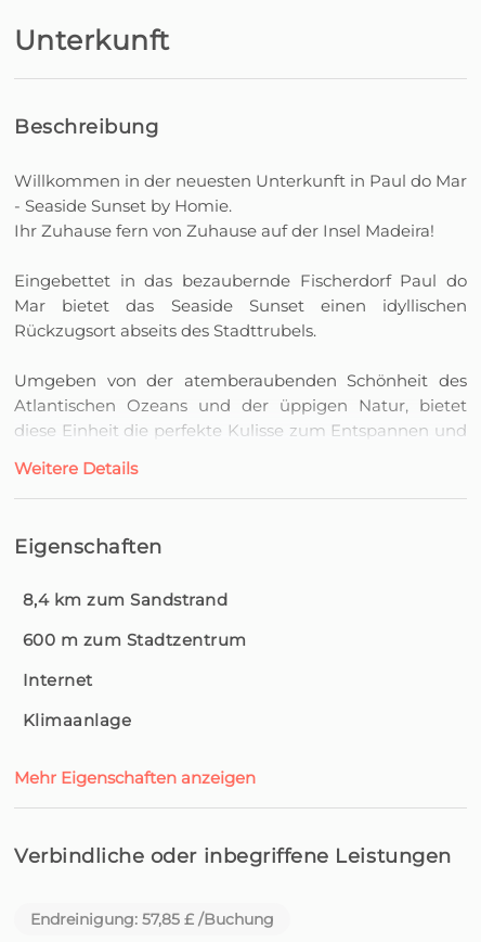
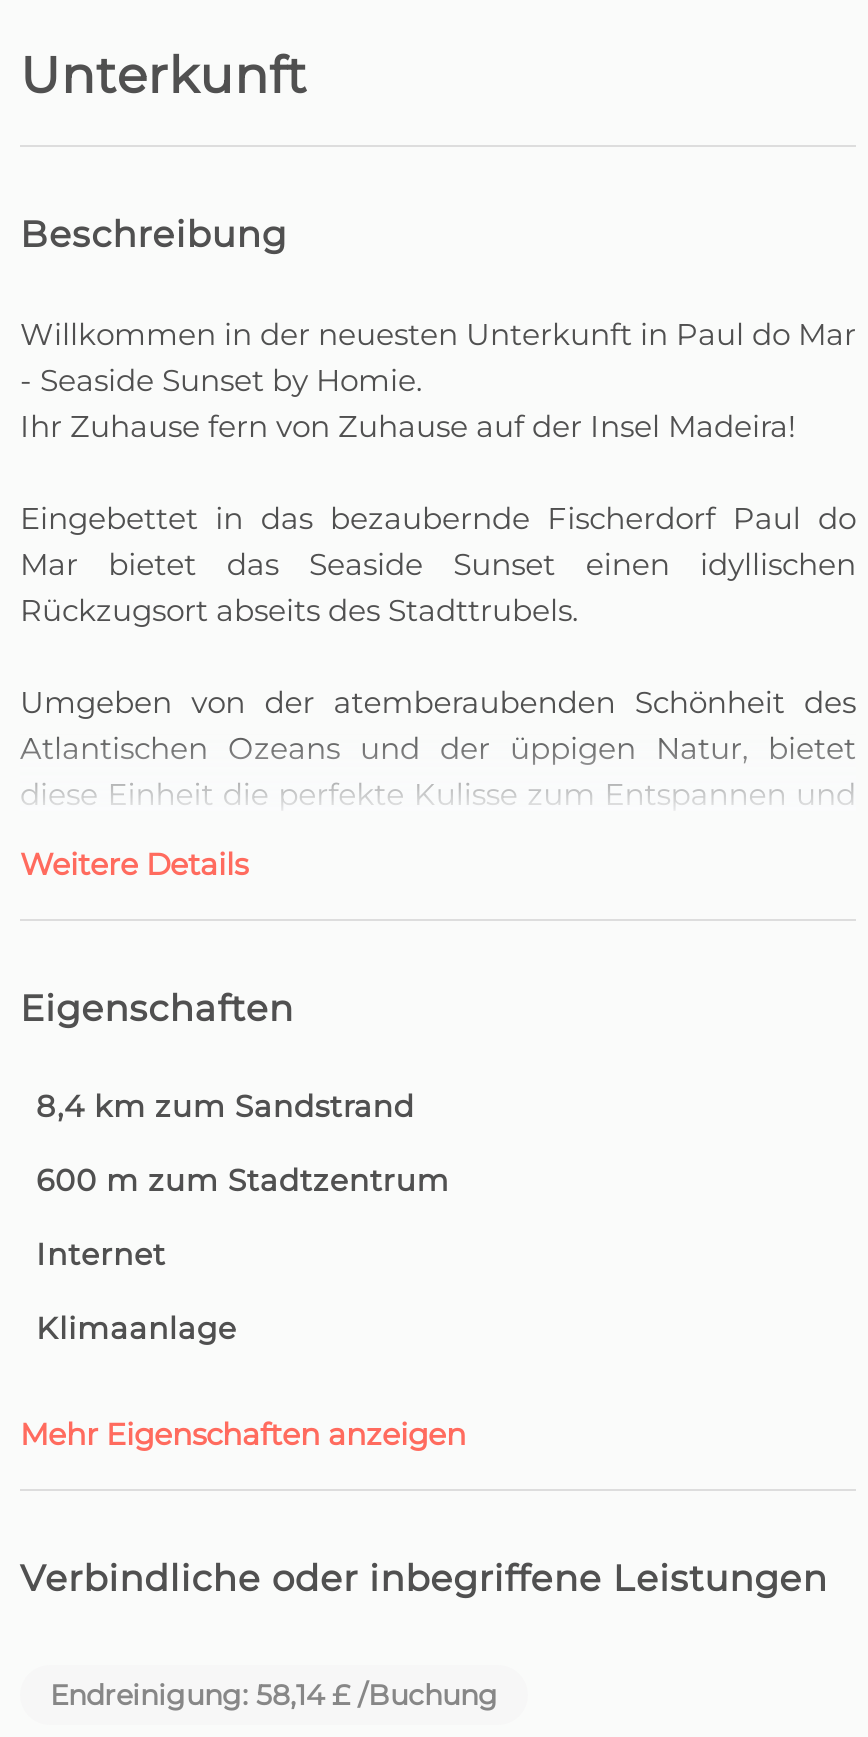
[30,909,274,929] Endreinigung: 57,85 £ /Buchung -> [50,1677,498,1713] Endreinigung: 58,14 £ /Buchung

